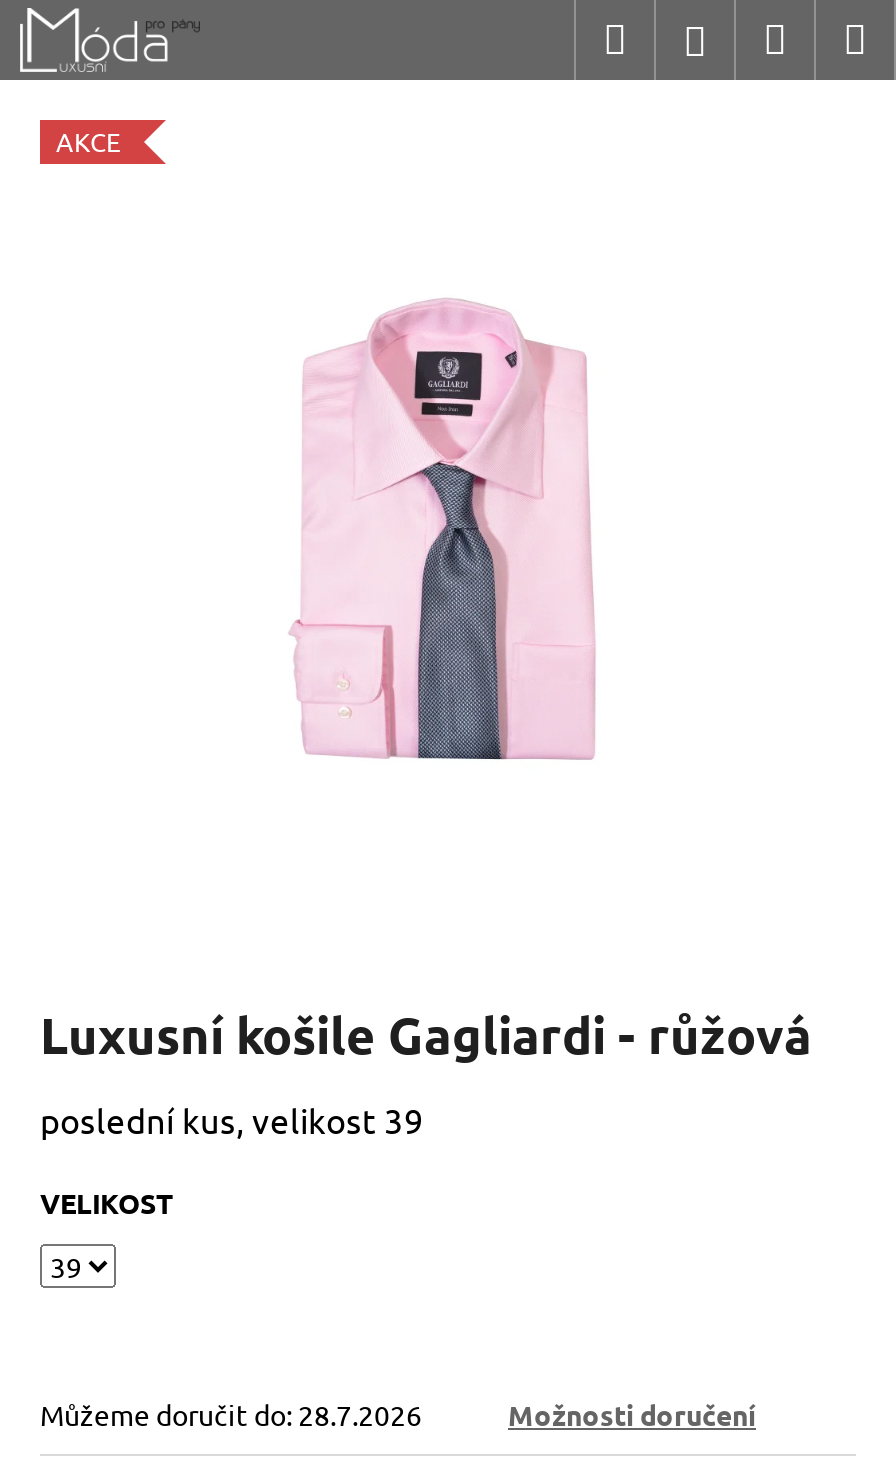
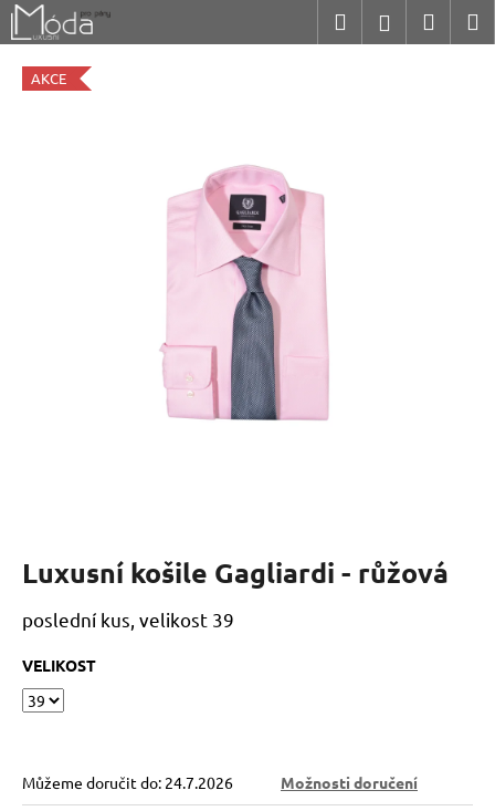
[40,1396,422,1432] Můžeme doručit do: 28.7.2026 -> [22,772,233,792] Můžeme doručit do: 24.7.2026

